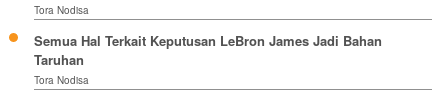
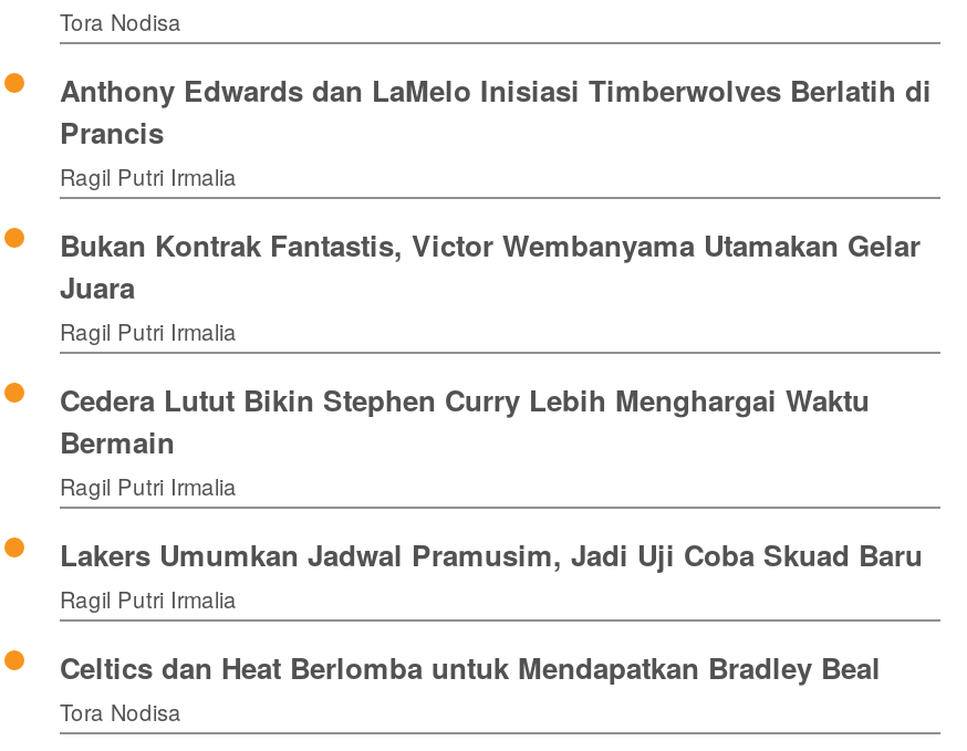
[34,31,382,69] Semua Hal Terkait Keputusan LeBron James Jadi Bahan | Taruhan -> [60,69,932,688] Anthony Edwards dan LaMelo Inisiasi Timberwolves Berlatih di | Prancis | Ragil Putri Irmalia | Bukan Kontrak Fantastis, Victor Wembanyama Utamakan Gelar | Juara | Ragil Putri Irmalia | Cedera Lutut Bikin Stephen Curry Lebih Menghargai Waktu | Bermain | Ragil Putri Irmalia | Lakers Umumkan Jadwal Pramusim, Jadi Uji Coba Skuad Baru | Ragil Putri Irmalia | Celtics dan Heat Berlomba untuk Mendapatkan Bradley Beal

